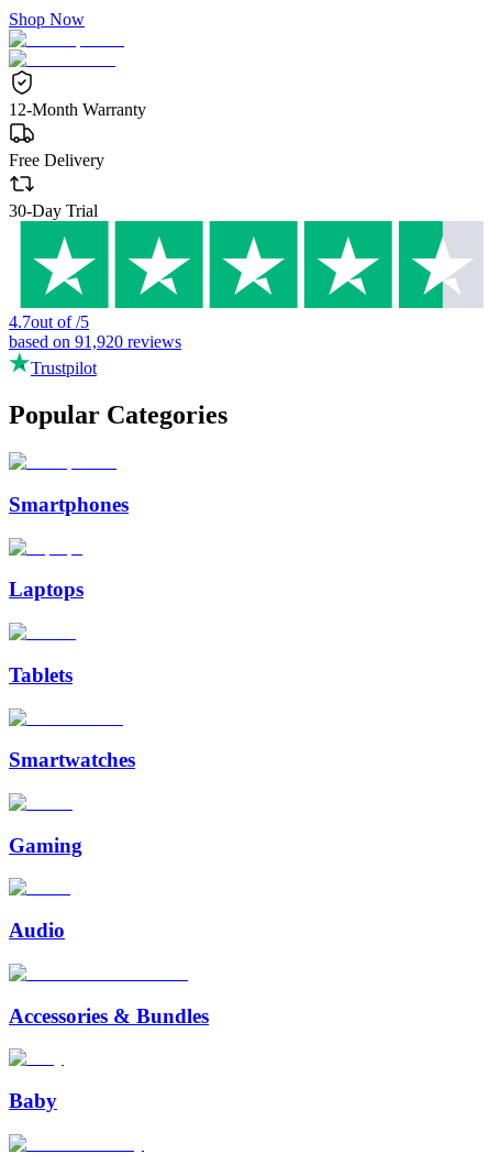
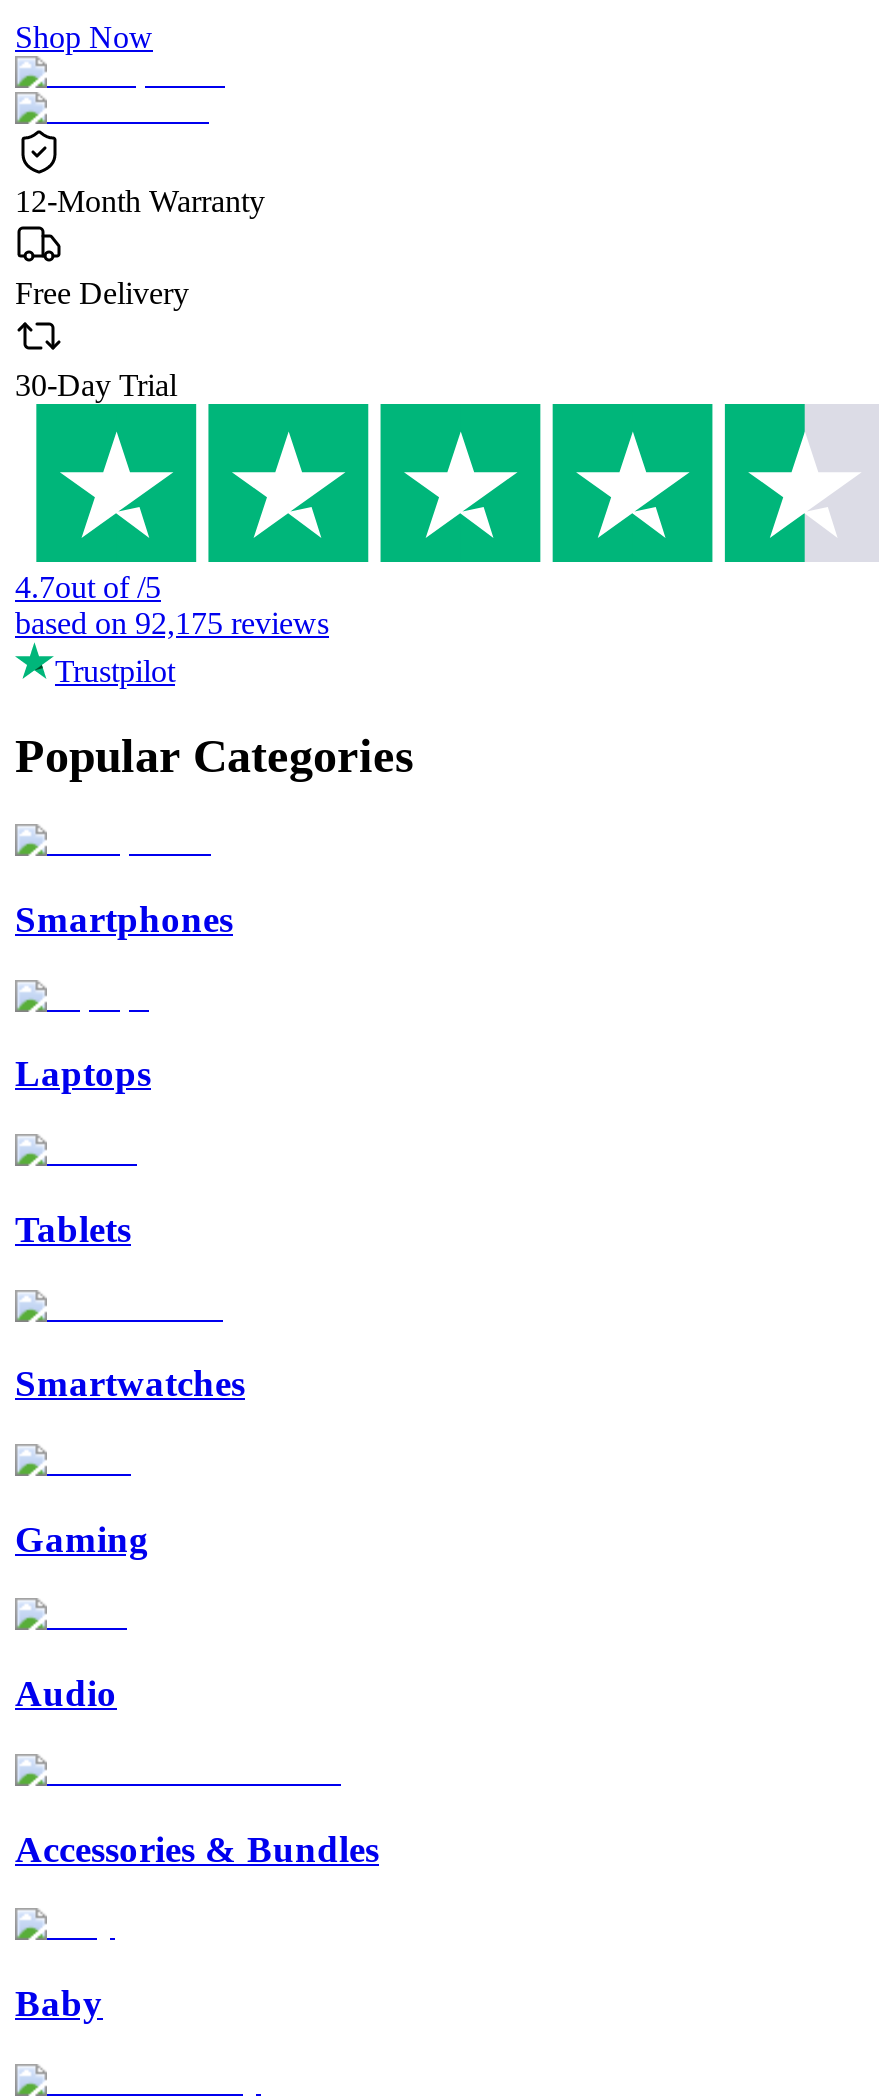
[9,333,181,351] based on 91,920 reviews -> [15,607,329,641] based on 92,175 reviews

